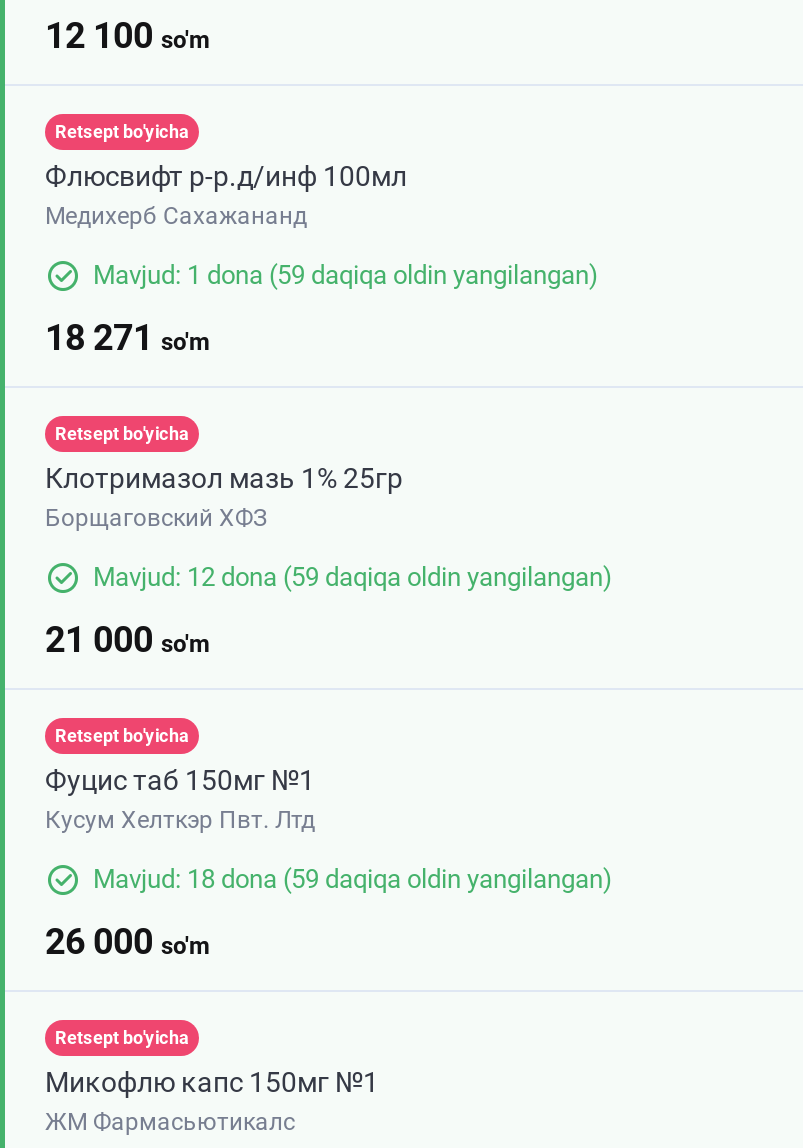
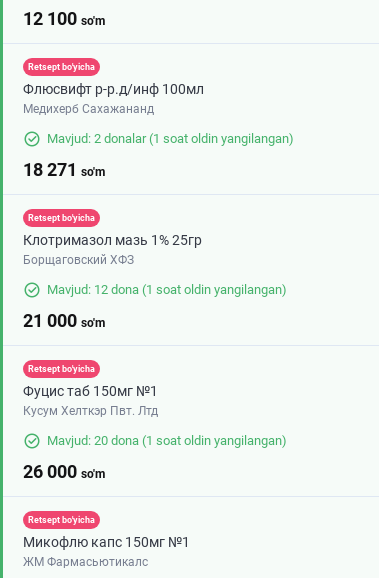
[93,260,599,290] Mavjud: 1 dona (59 daqiqa oldin yangilangan) -> [47,131,294,146] Mavjud: 2 donalar (1 soat oldin yangilangan)
[93,562,613,592] Mavjud: 12 dona (59 daqiqa oldin yangilangan) -> [47,282,287,297] Mavjud: 12 dona (1 soat oldin yangilangan)
[93,864,613,894] Mavjud: 18 dona (59 daqiqa oldin yangilangan) -> [47,433,287,448] Mavjud: 20 dona (1 soat oldin yangilangan)

